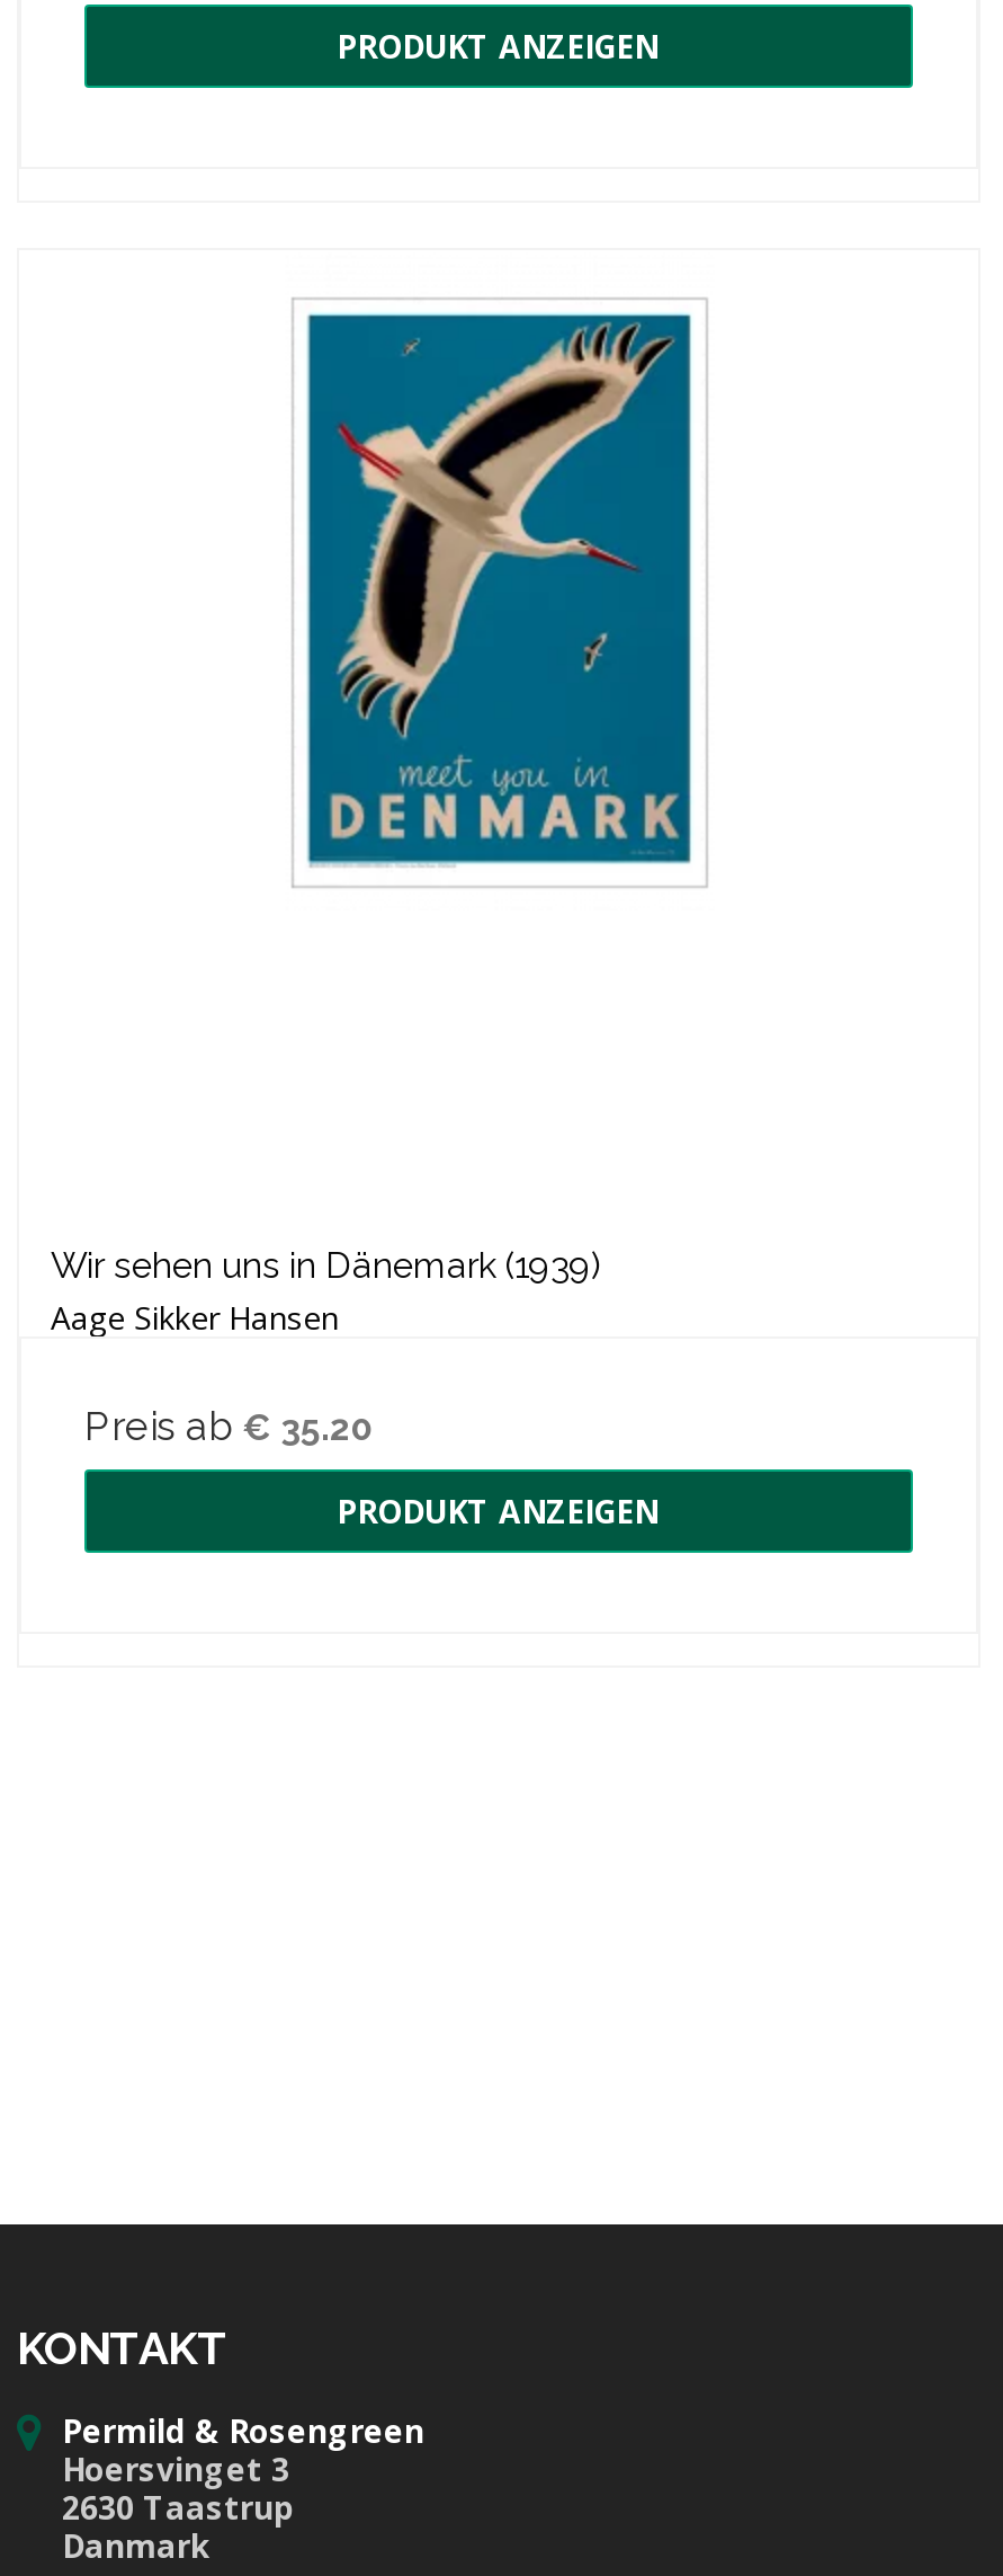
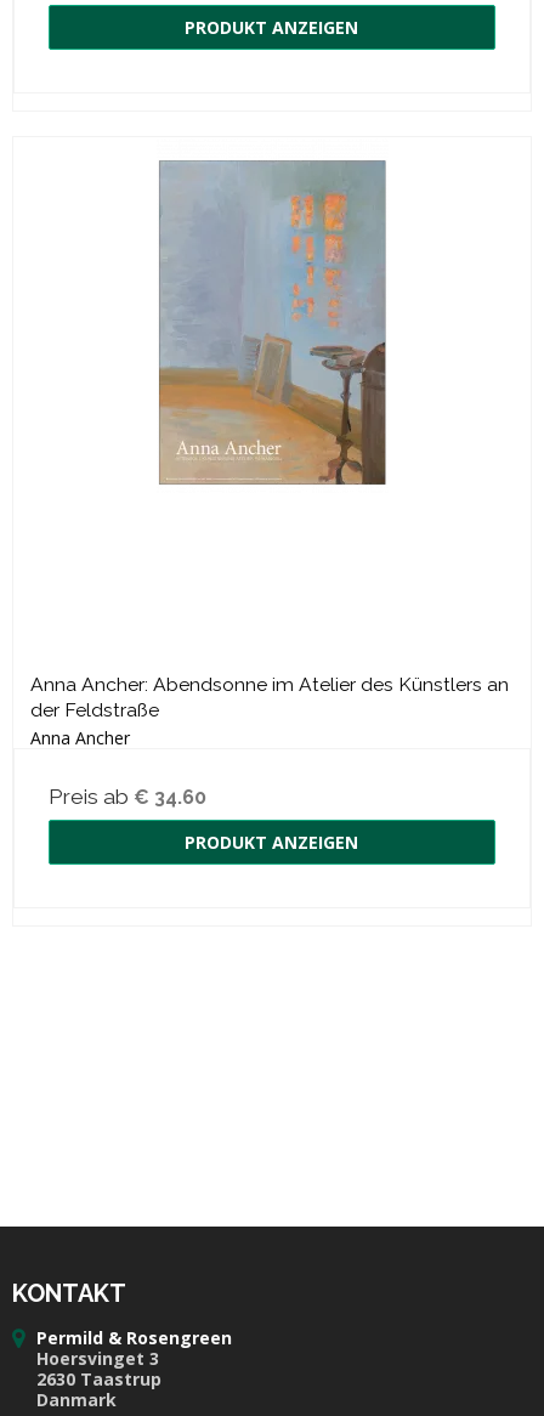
[289,295,708,868] [image] -> [158,160,386,486] [image]
[51,1243,602,1338] Wir sehen uns in Dänemark (1939) | Aage Sikker Hansen -> [30,672,509,749] Anna Ancher: Abendsonne im Atelier des Künstlers an | der Feldstraße | Anna Ancher
[84,1403,373,1448] Preis ab € 35.20 -> [49,784,206,808] Preis ab € 34.60

